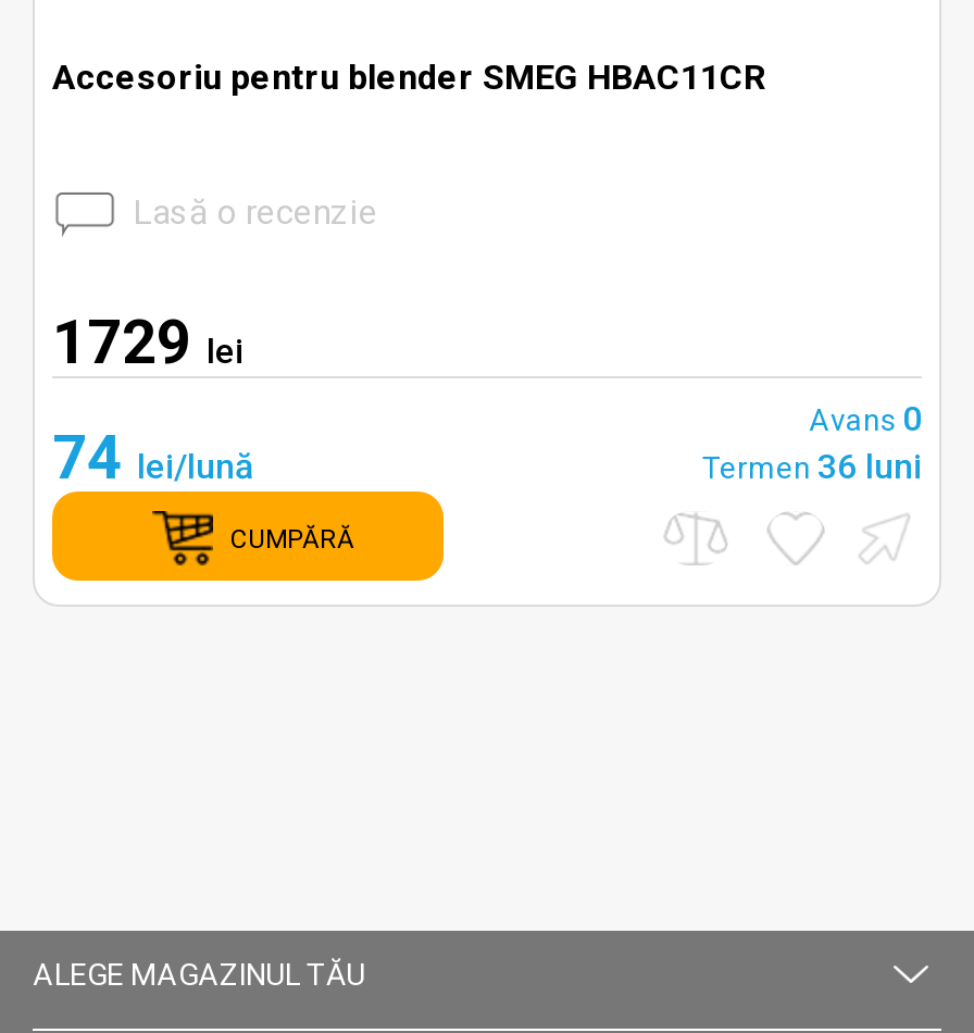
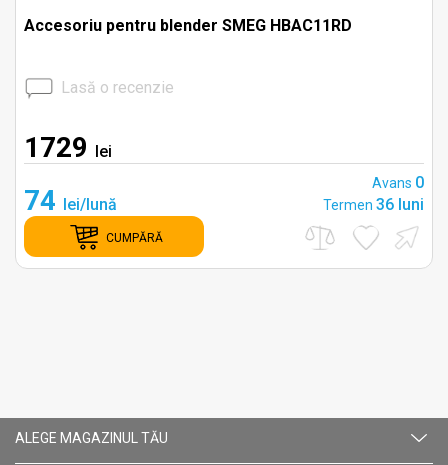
[52,57,765,99] Accesoriu pentru blender SMEG HBAC11CR -> [24,16,352,35] Accesoriu pentru blender SMEG HBAC11RD

